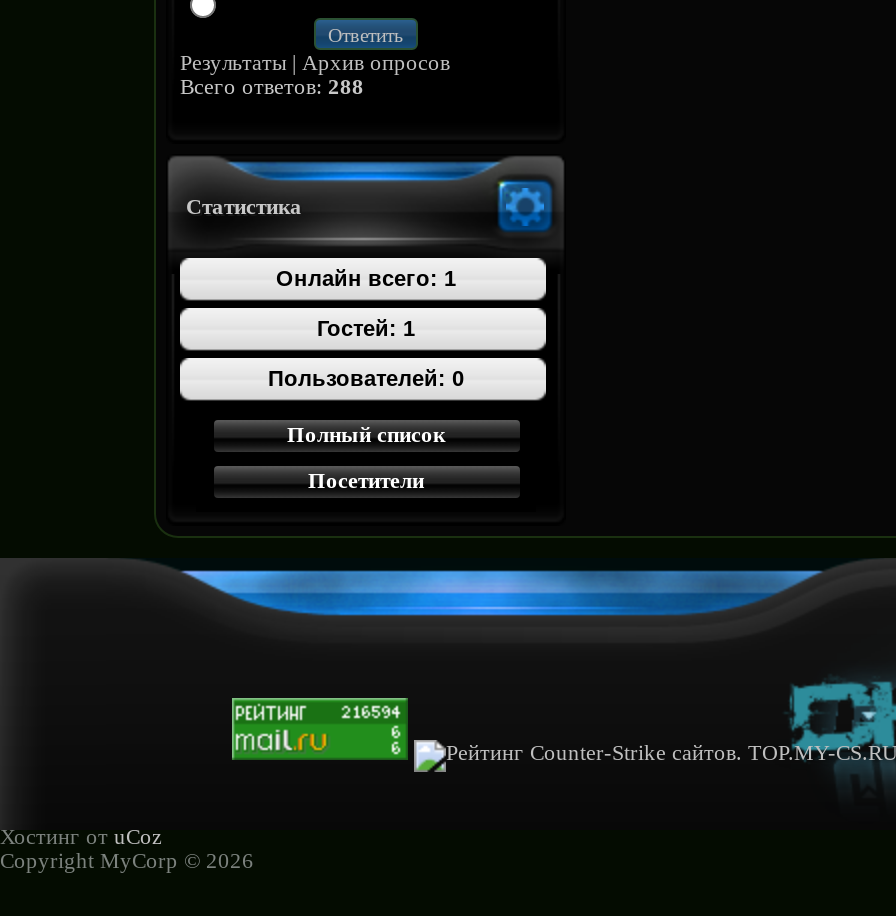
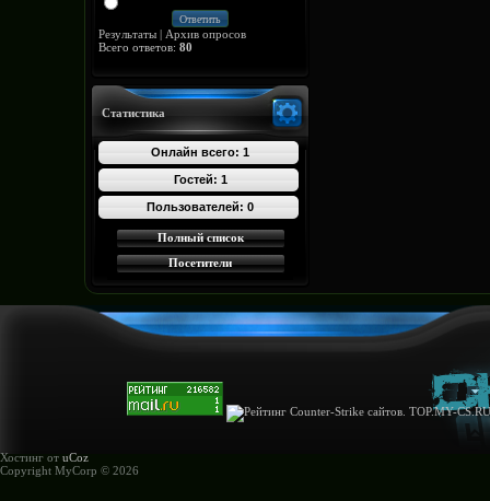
[180,74,364,98] Всего ответов: 288 -> [98,40,192,54] Всего ответов: 80

